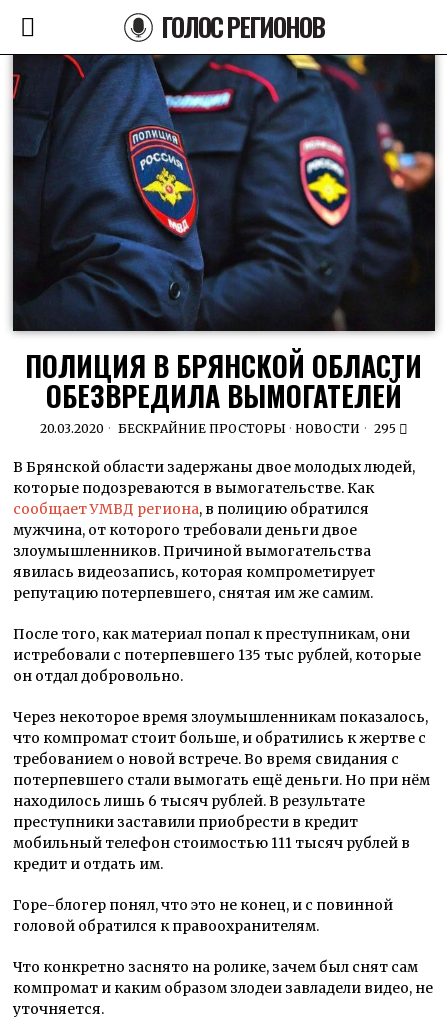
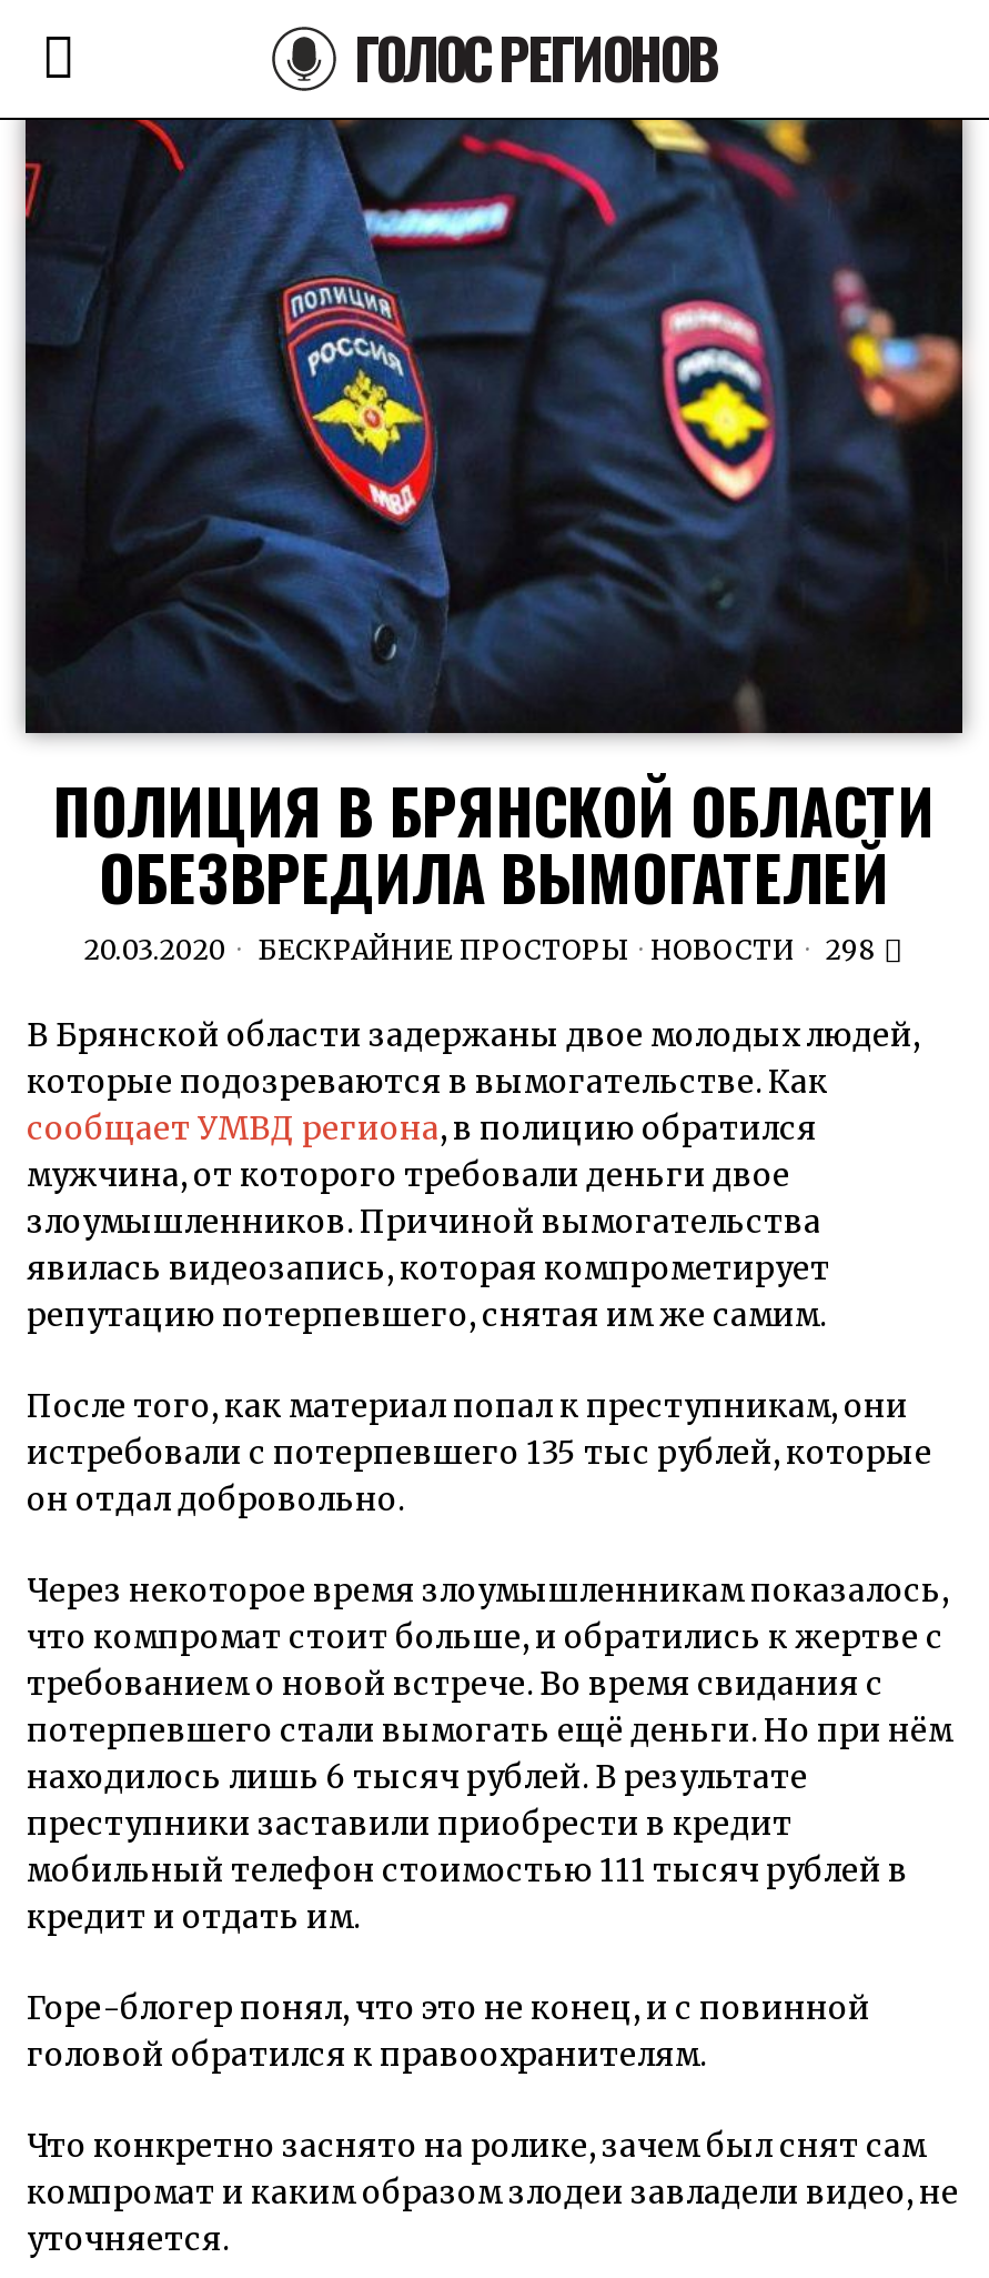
[40,421,399,436] 20.03.2020 БЕСКРАЙНИЕ ПРОСТОРЫ НОВОСТИ 295 -> [84,932,884,966] 20.03.2020 БЕСКРАЙНИЕ ПРОСТОРЫ НОВОСТИ 298

